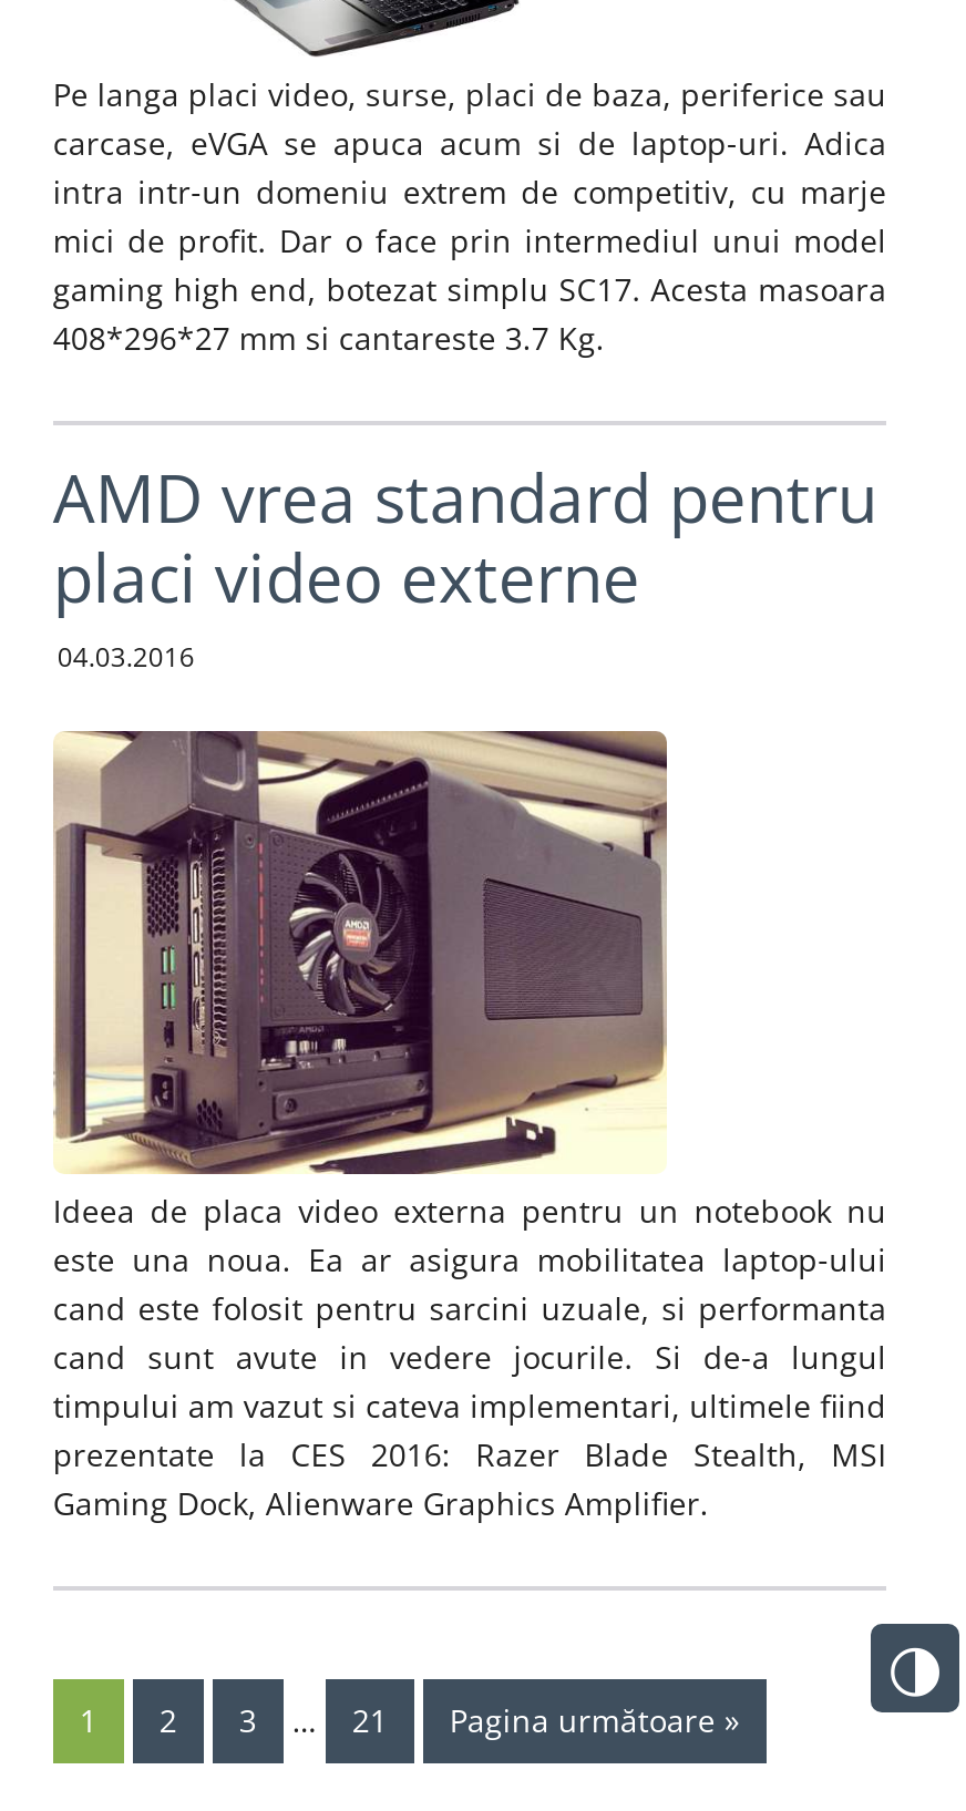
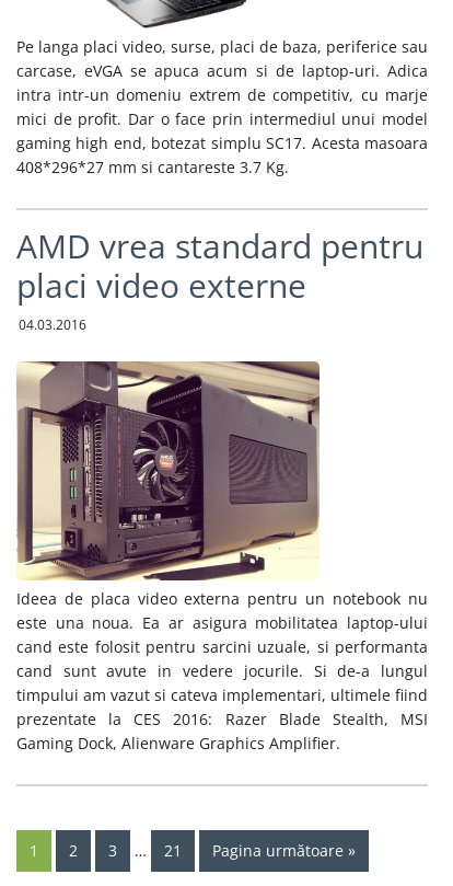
[869,1622,959,1715] [image] -> none

